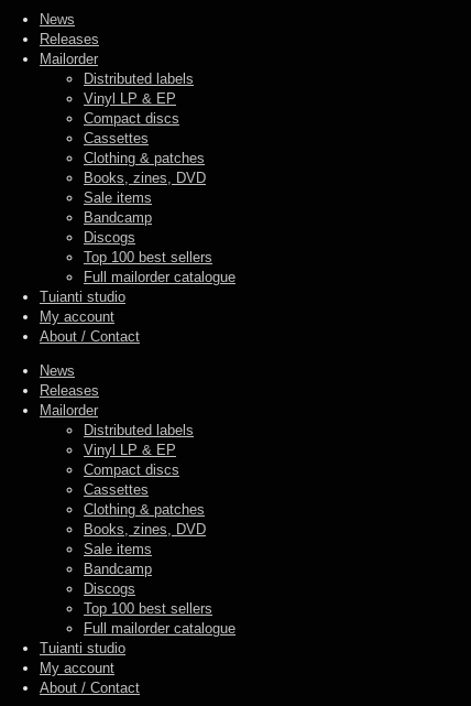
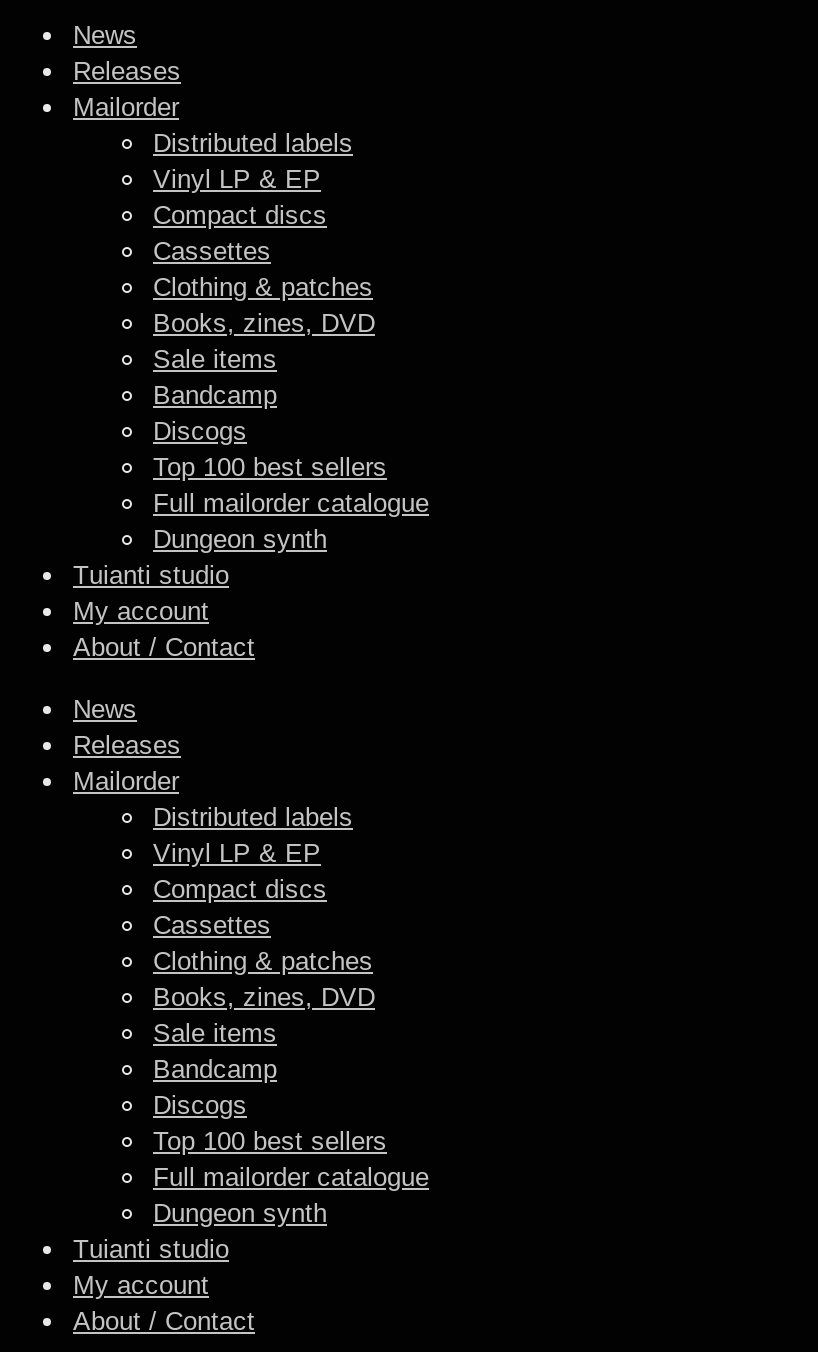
none -> [153,524,327,554] Dungeon synth
none -> [153,1198,327,1228] Dungeon synth

